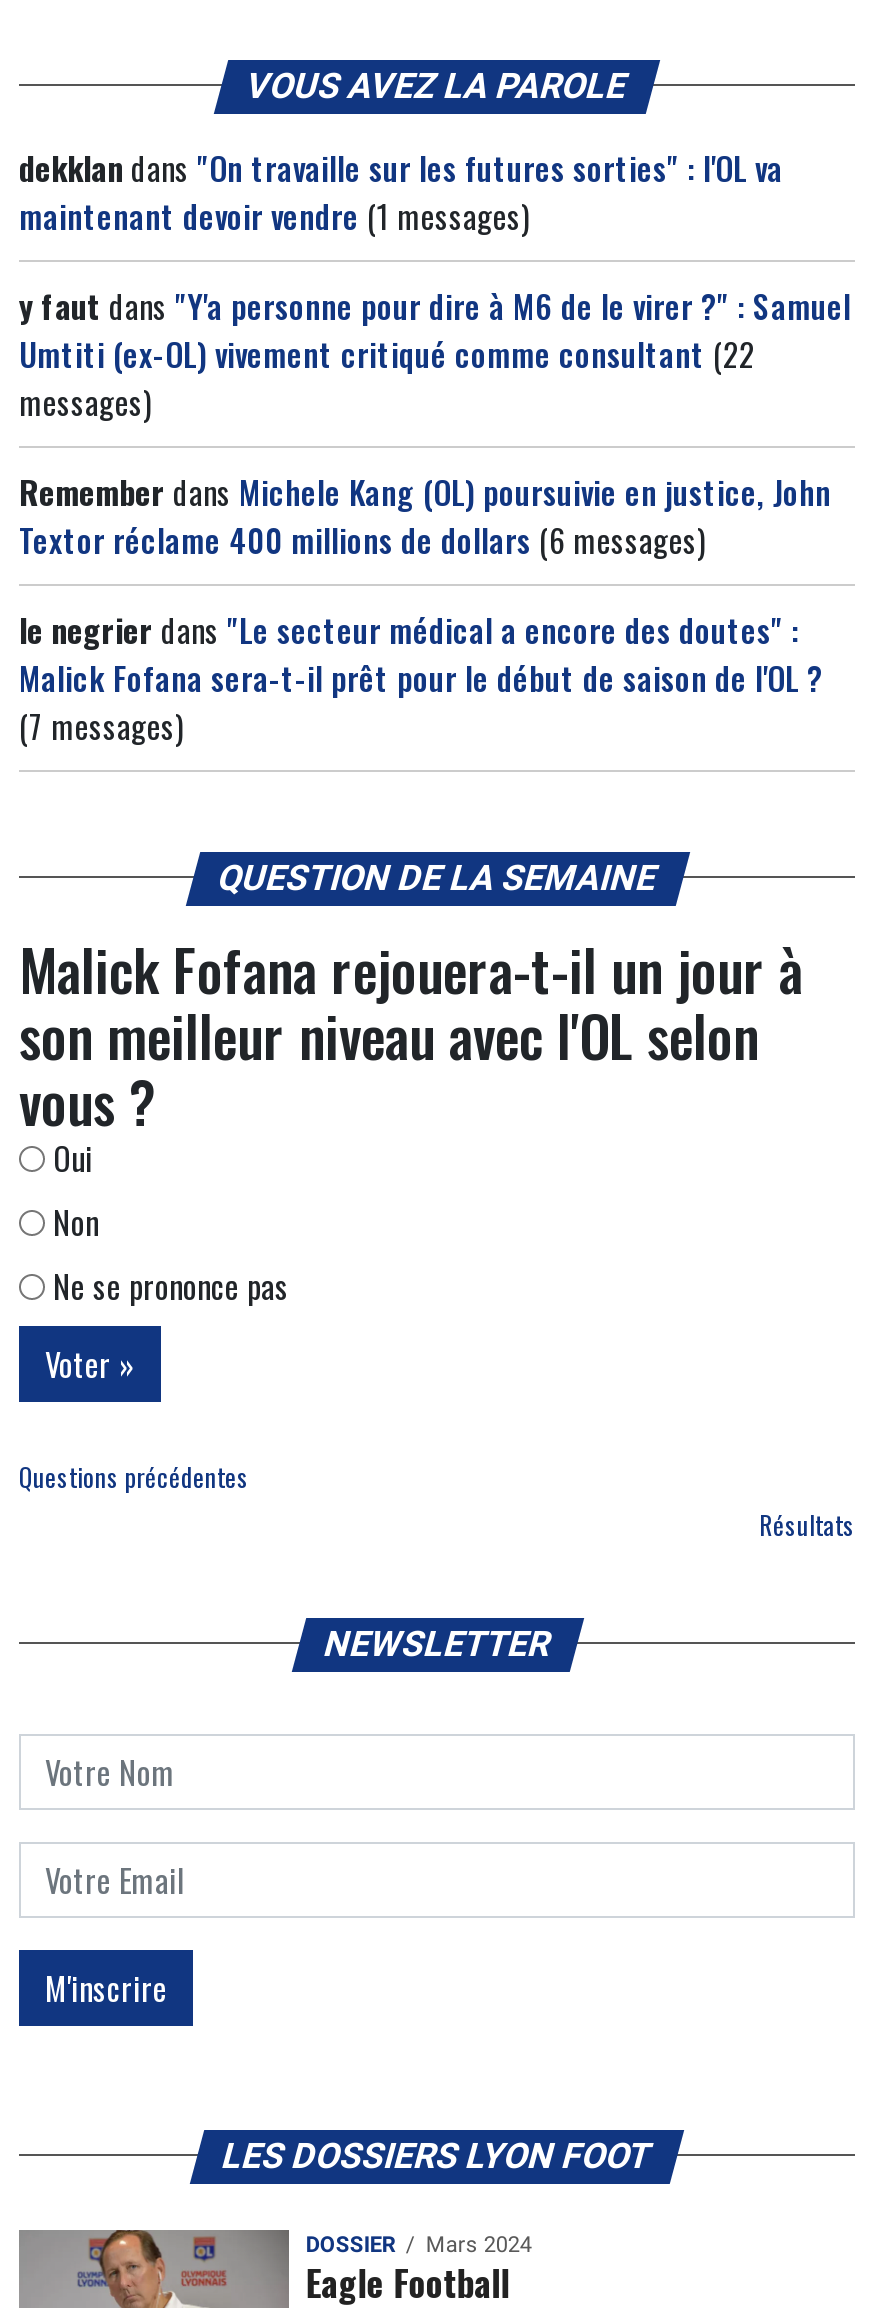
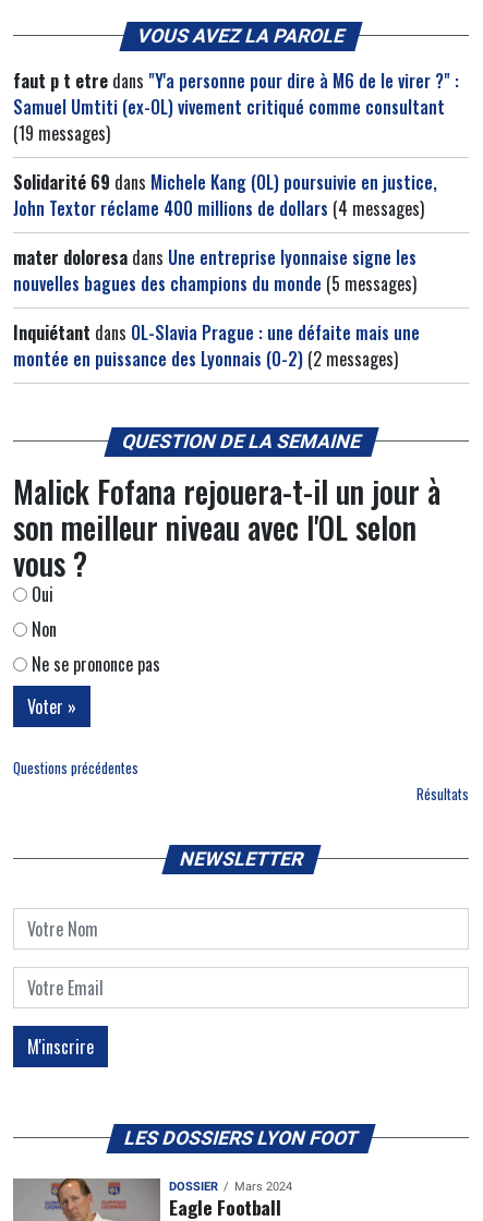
[19,143,783,239] dekklan dans "On travaille sur les futures sorties" : l'OL va | maintenant devoir vendre (1 messages) -> [13,67,459,146] faut p t etre dans "Y'a personne pour dire à M6 de le virer ?" : | Samuel Umtiti (ex-OL) vivement critiqué comme consultant | (19 messages)
[19,281,851,425] y faut dans "Y'a personne pour dire à M6 de le virer ?" : Samuel | Umtiti (ex-OL) vivement critiqué comme consultant (22 | messages) -> [13,169,437,221] Solidarité 69 dans Michele Kang (OL) poursuivie en justice, | John Textor réclame 400 millions de dollars (4 messages)
[19,467,831,563] Remember dans Michele Kang (OL) poursuivie en justice, John | Textor réclame 400 millions de dollars (6 messages) -> [13,244,416,296] mater doloresa dans Une entreprise lyonnaise signe les | nouvelles bagues des champions du monde (5 messages)
[19,605,831,749] le negrier dans "Le secteur médical a encore des doutes" : | Malick Fofana sera-t-il prêt pour le début de saison de l'OL ? | (7 messages) -> [13,319,420,371] Inquiétant dans OL-Slavia Prague : une défaite mais une | montée en puissance des Lyonnais (0-2) (2 messages)

